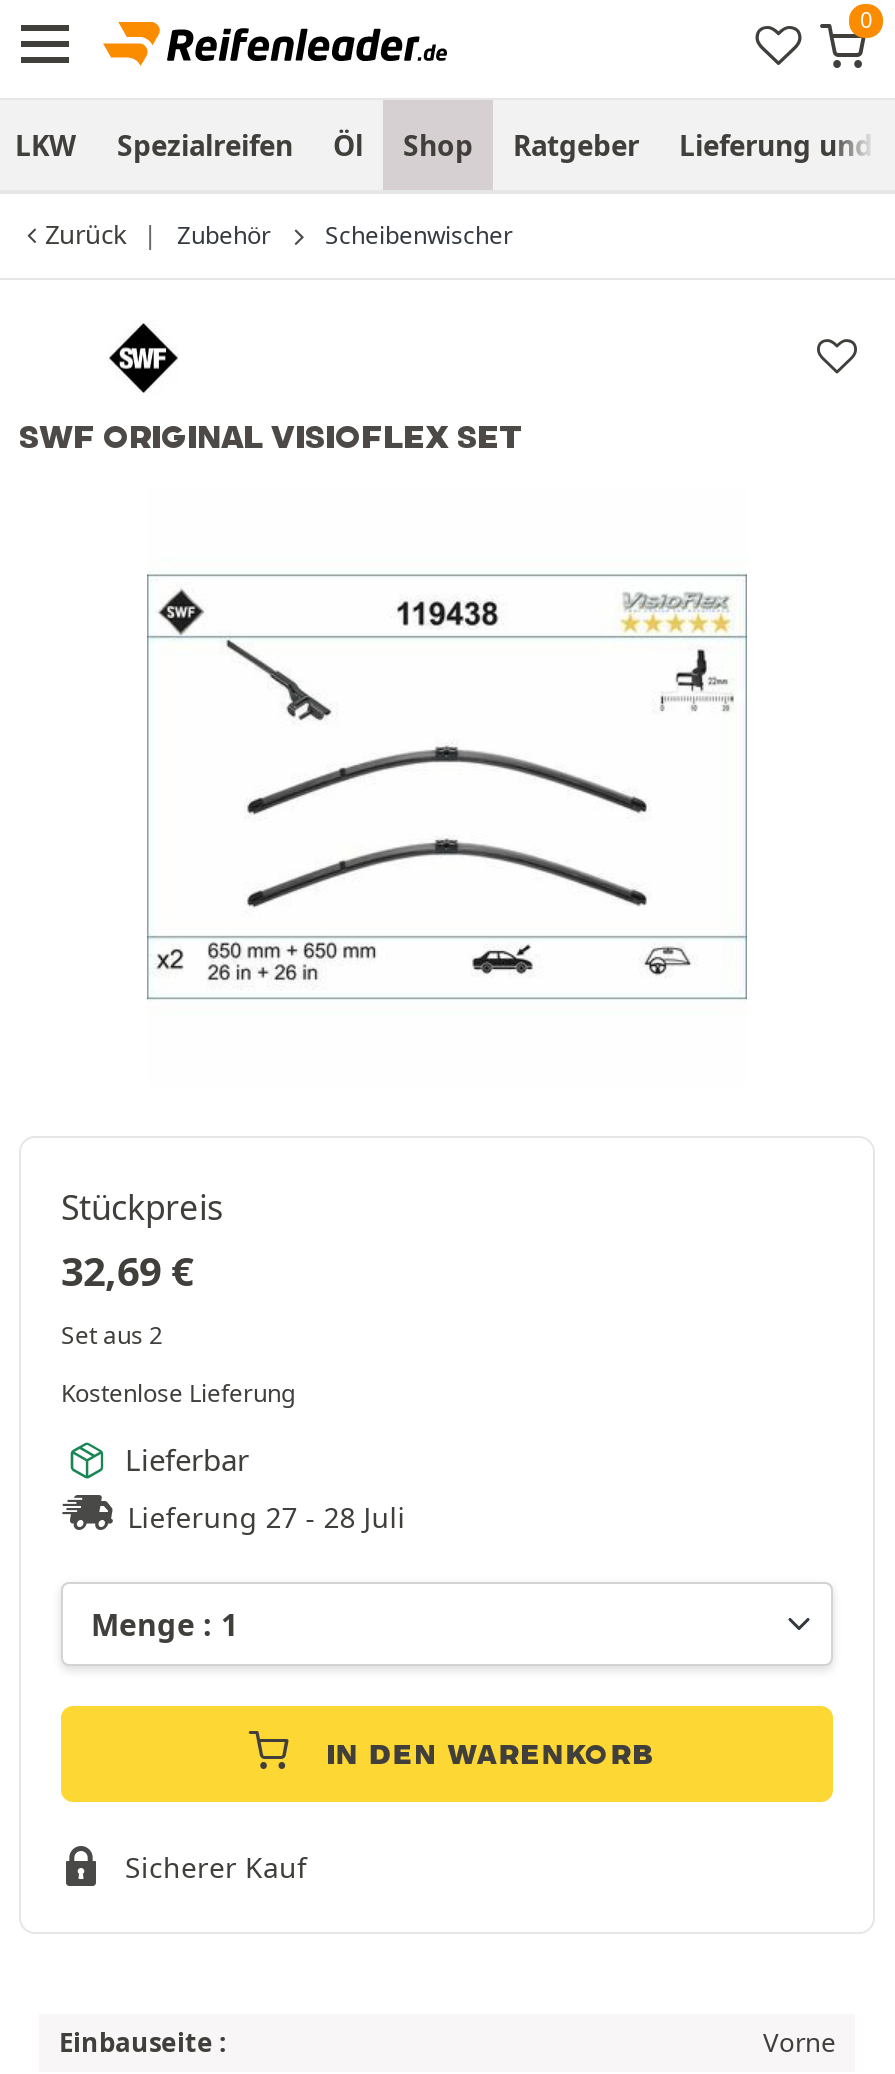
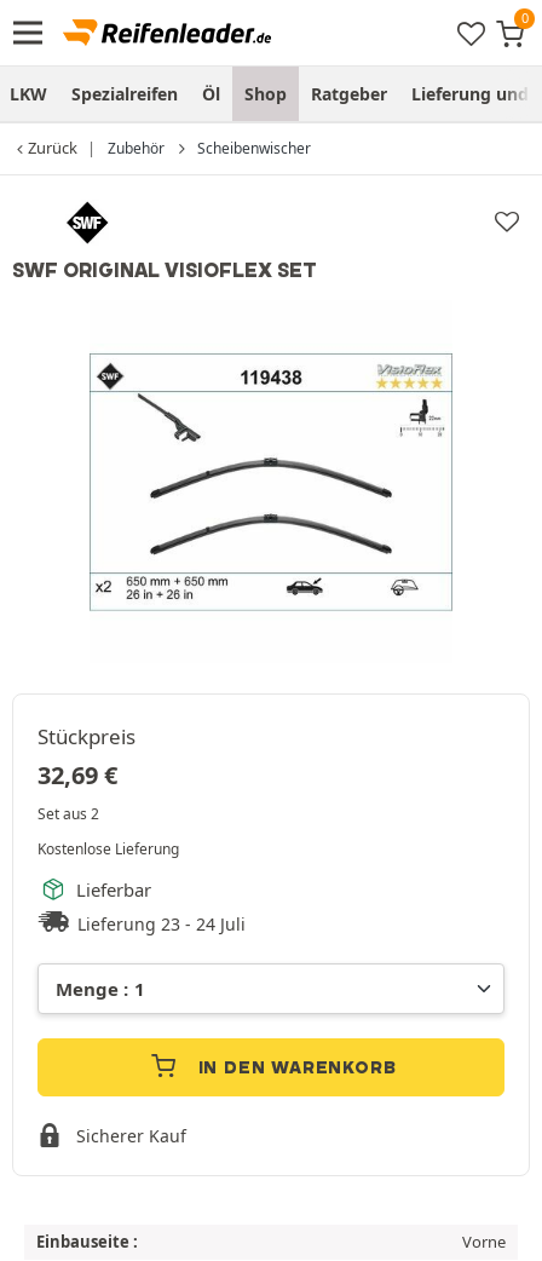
[127,1497,405,1535] Lieferung 27 - 28 Juli -> [78,912,246,935] Lieferung 23 - 24 Juli

